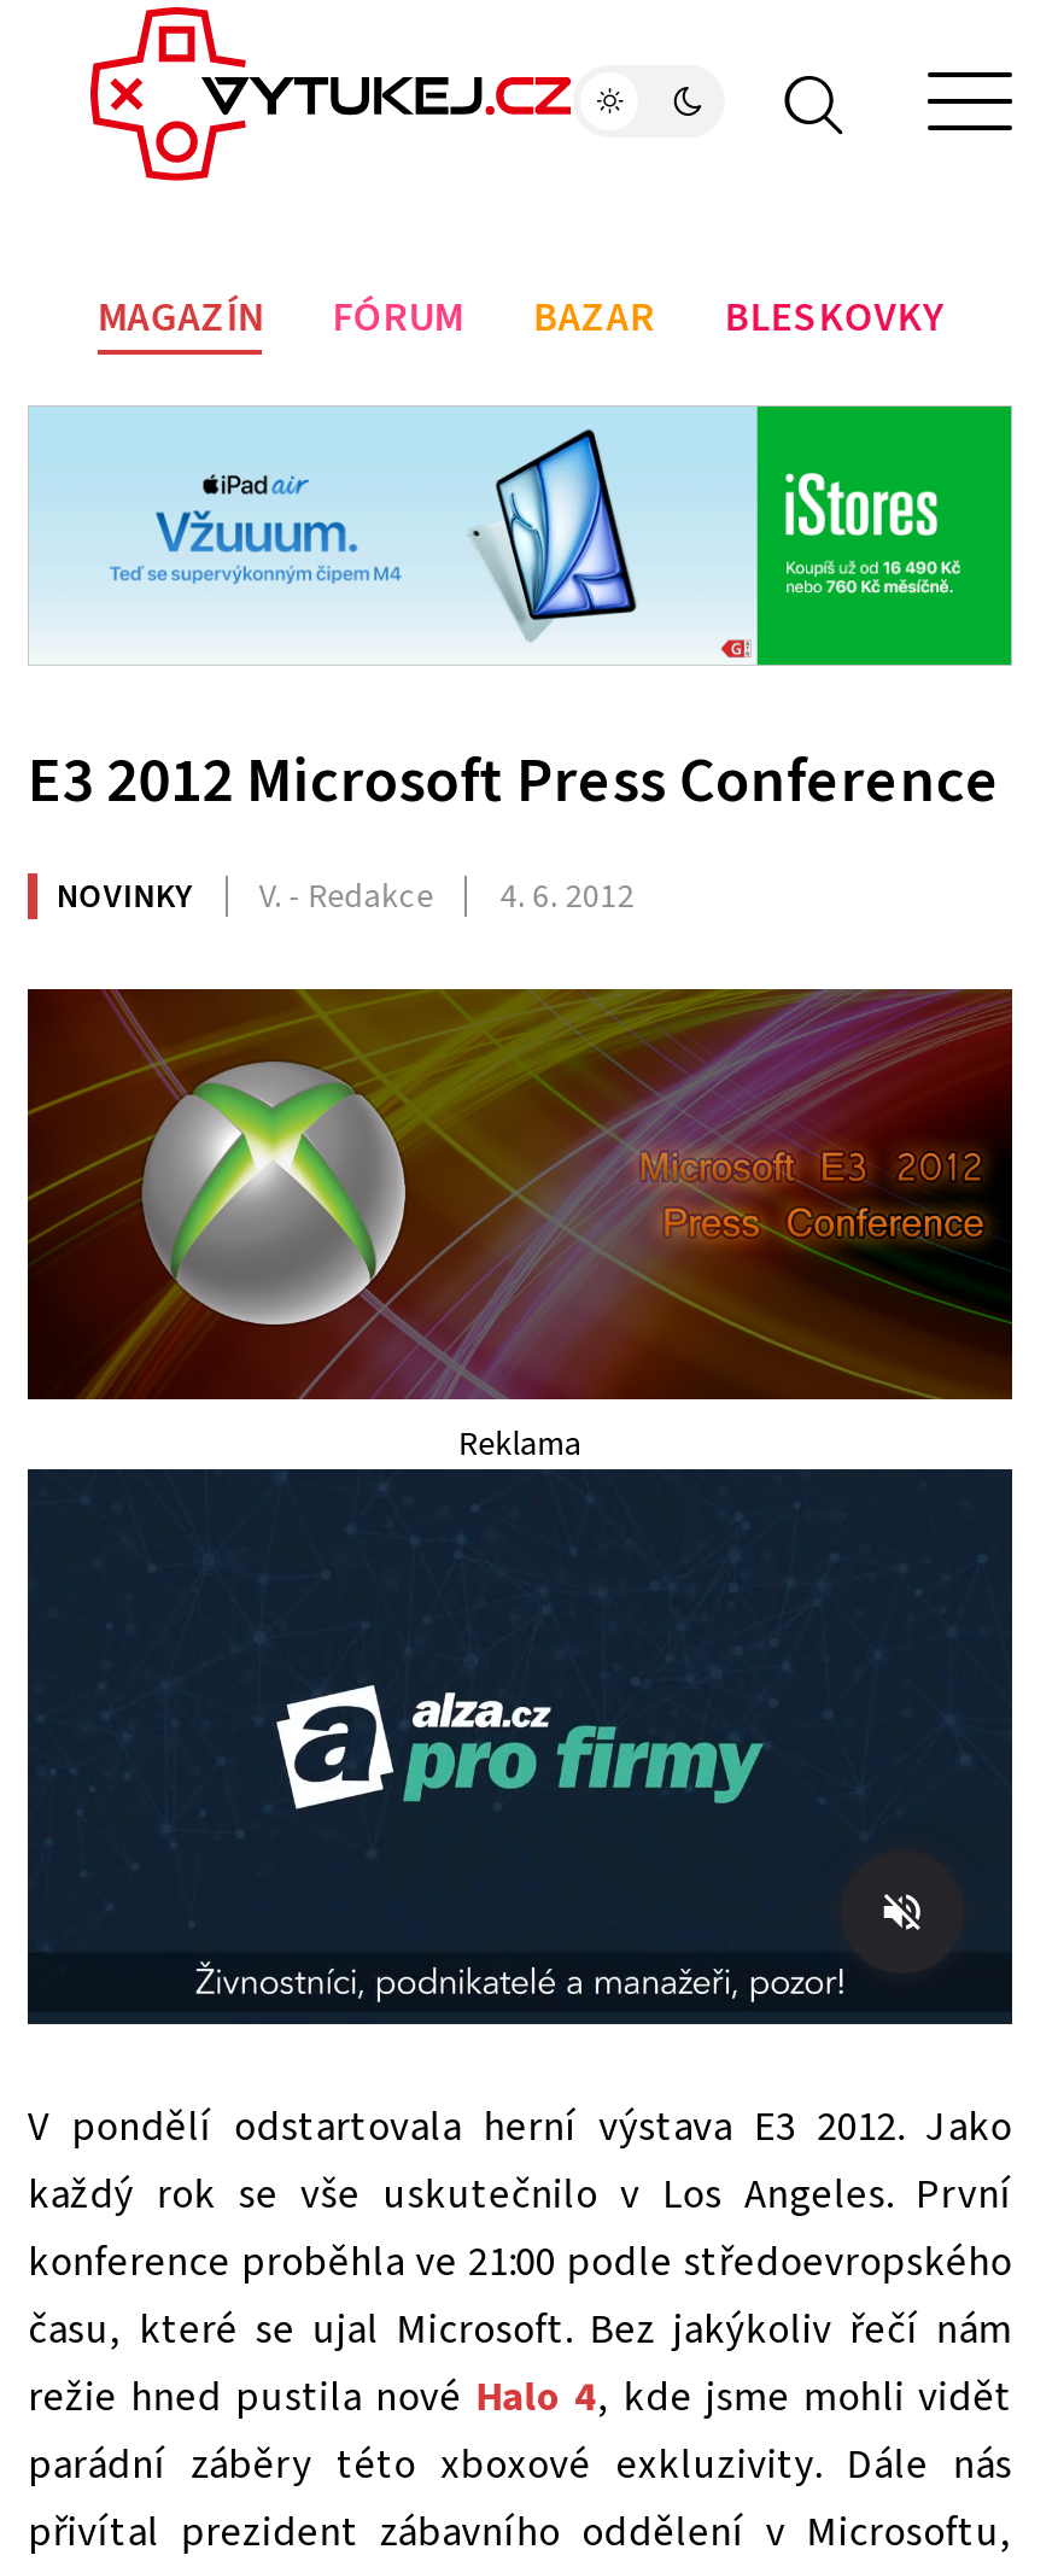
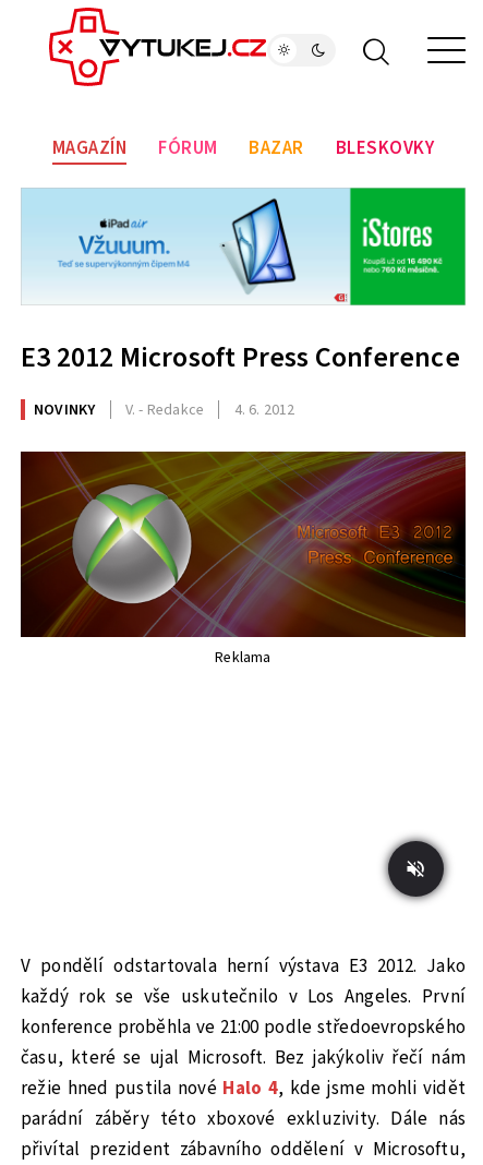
[25,1467,1015,2027] [image] -> none

